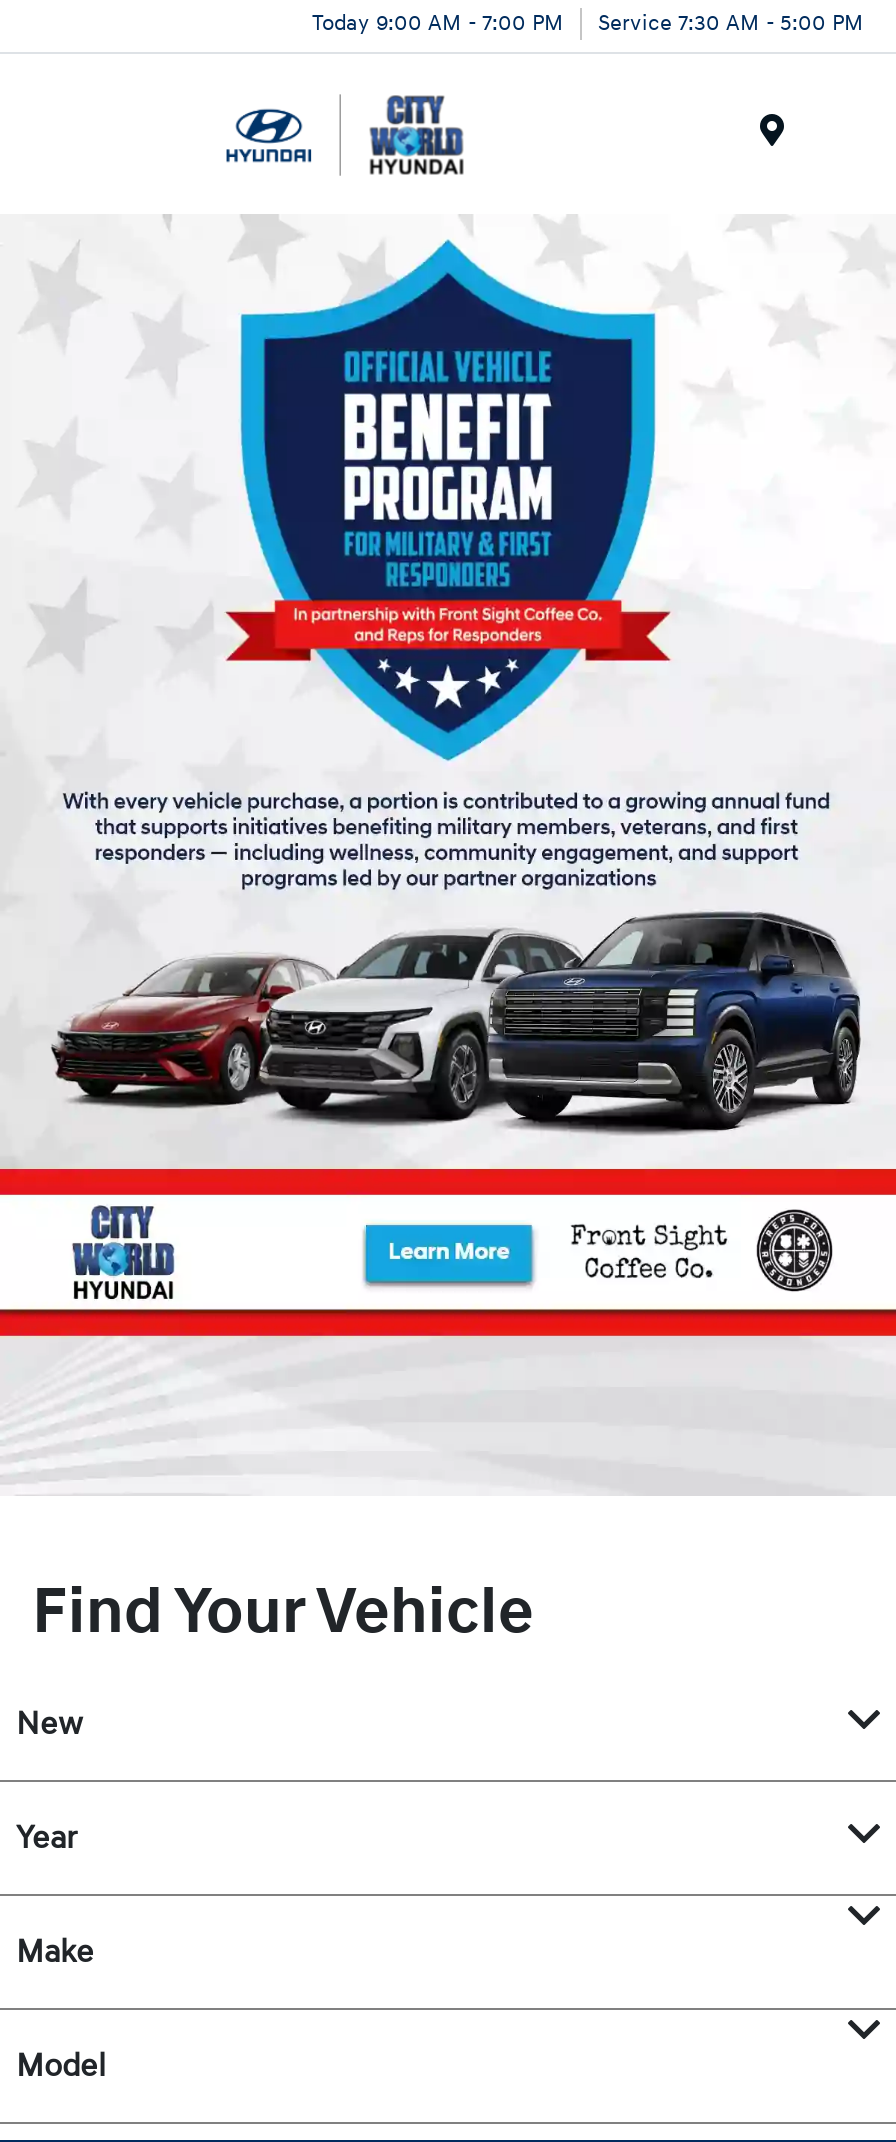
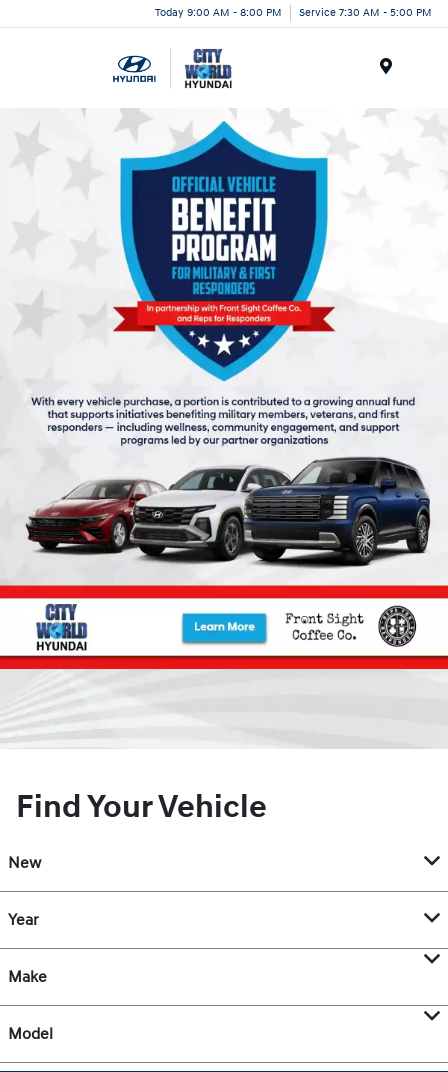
[312,9,864,35] Today 9:00 AM - 7:00 PM Service 7:30 AM - 5:00 PM -> [155,5,432,18] Today 9:00 AM - 8:00 PM Service 7:30 AM - 5:00 PM

